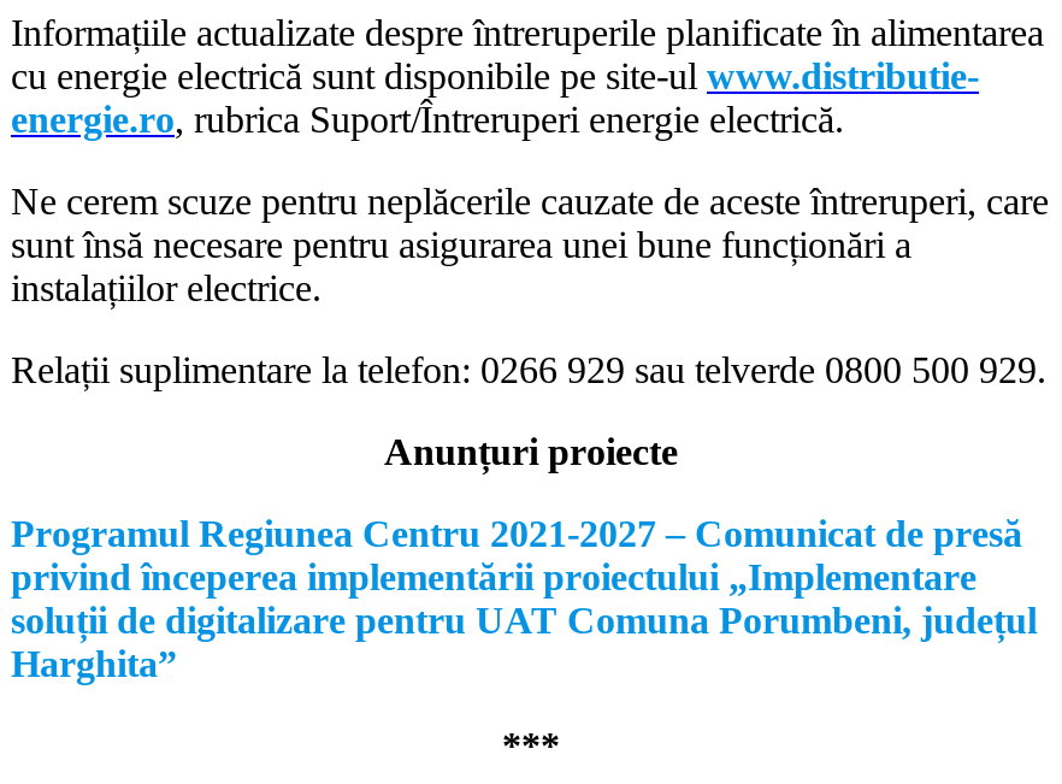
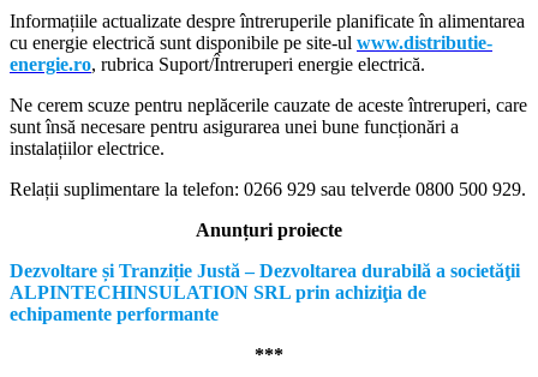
[11,511,1037,682] Programul Regiunea Centru 2021-2027 – Comunicat de presă | privind începerea implementării proiectului „Implementare | soluții de digitalizare pentru UAT Comuna Porumbeni, județul | Harghita” -> [10,261,520,325] Dezvoltare și Tranziție Justă – Dezvoltarea durabilă a societăţii | ALPINTECHINSULATION SRL prin achiziţia de | echipamente performante

